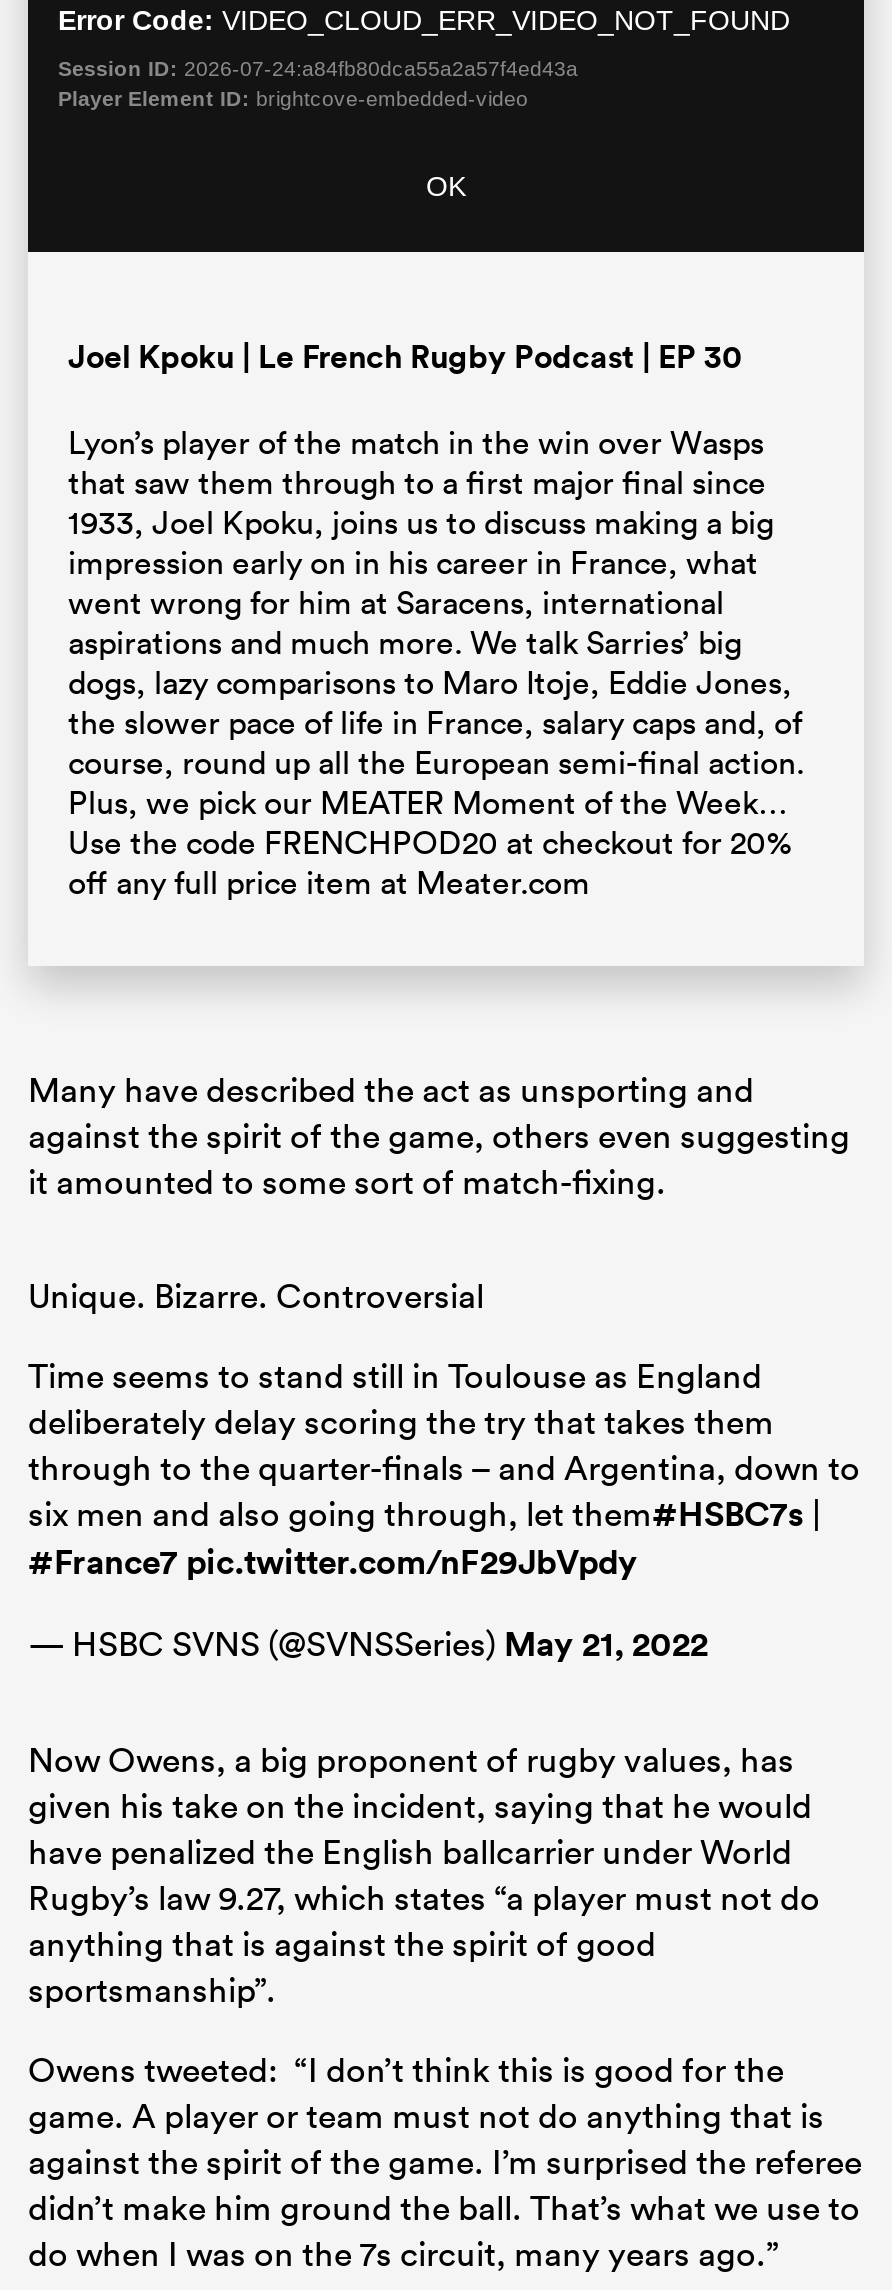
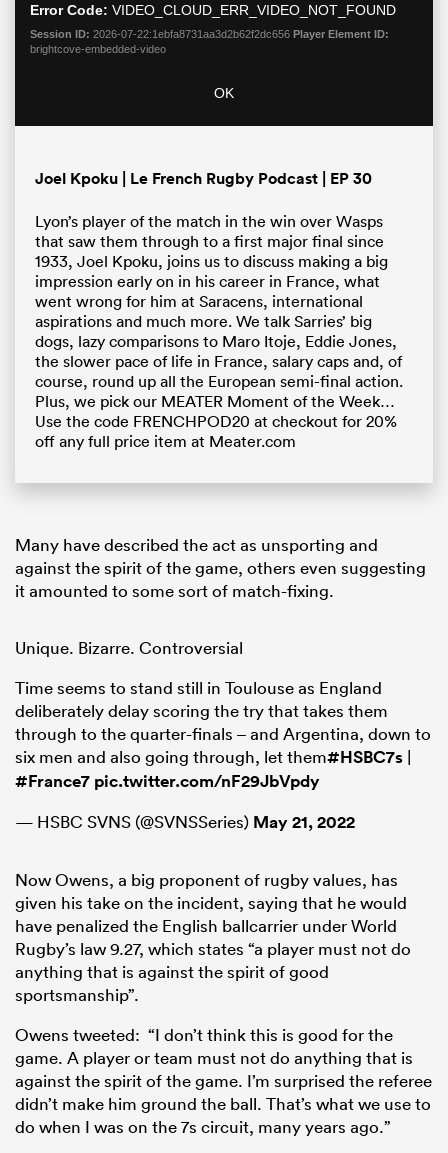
[58,55,578,109] Session ID: 2026-07-24:a84fb80dca55a2a57f4ed43a | Player Element ID: brightcove-embedded-video -> [30,27,389,54] Session ID: 2026-07-22:1ebfa8731aa3d2b62f2dc656 Player Element ID: | brightcove-embedded-video

